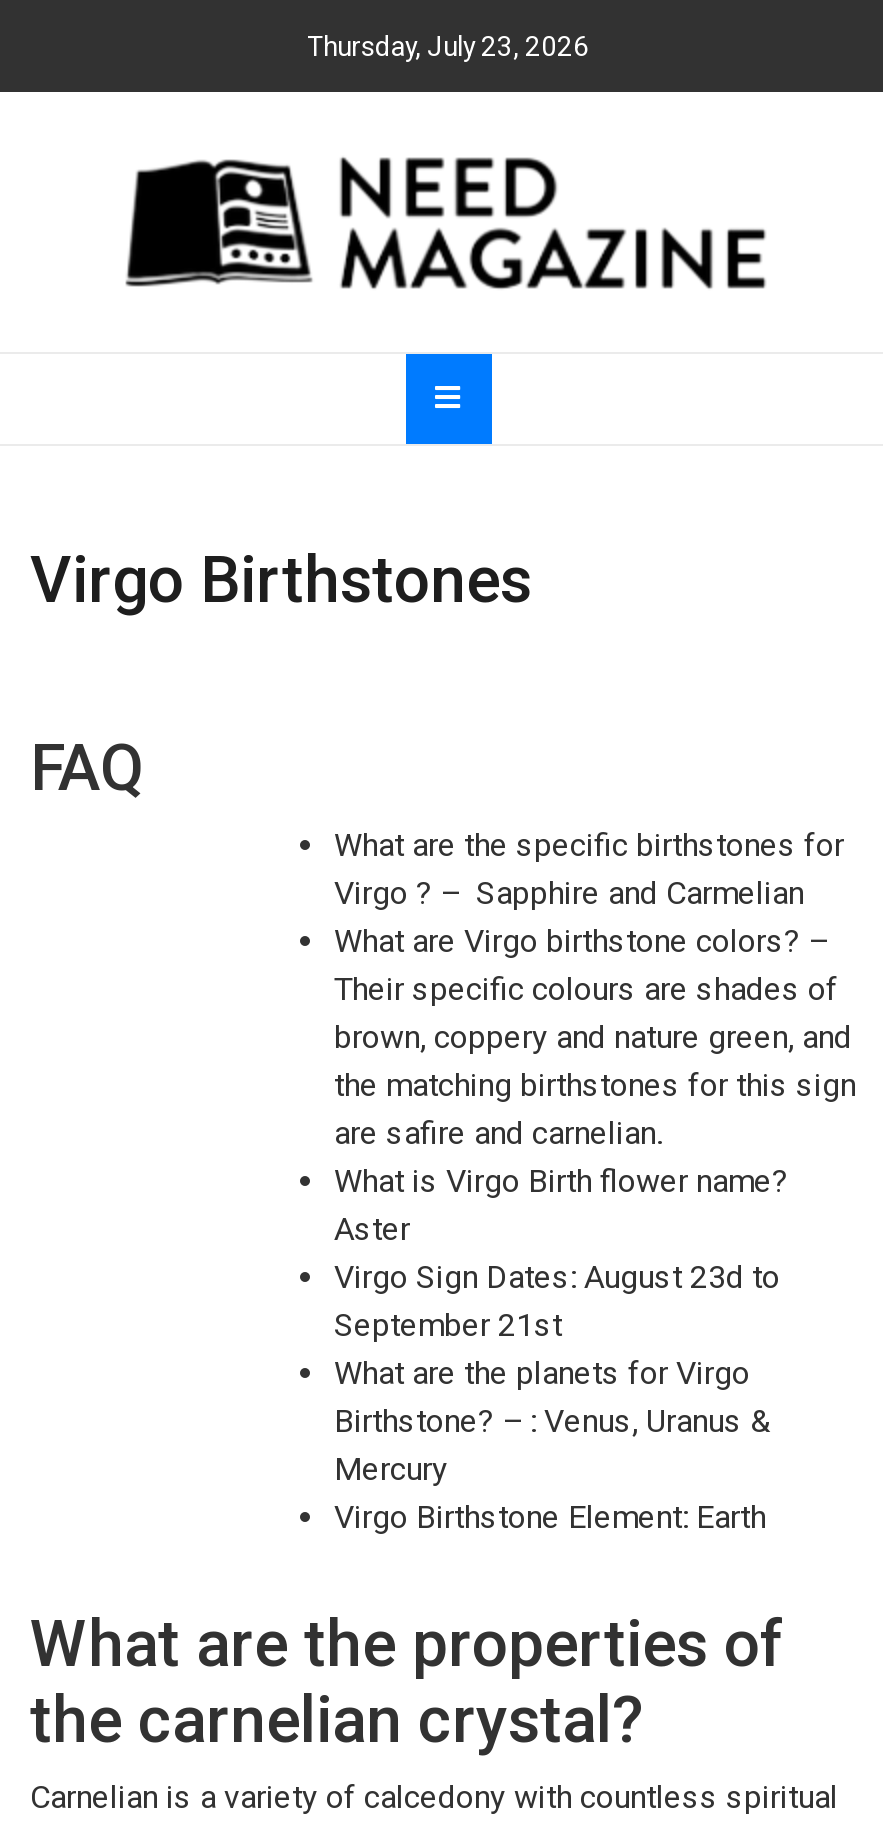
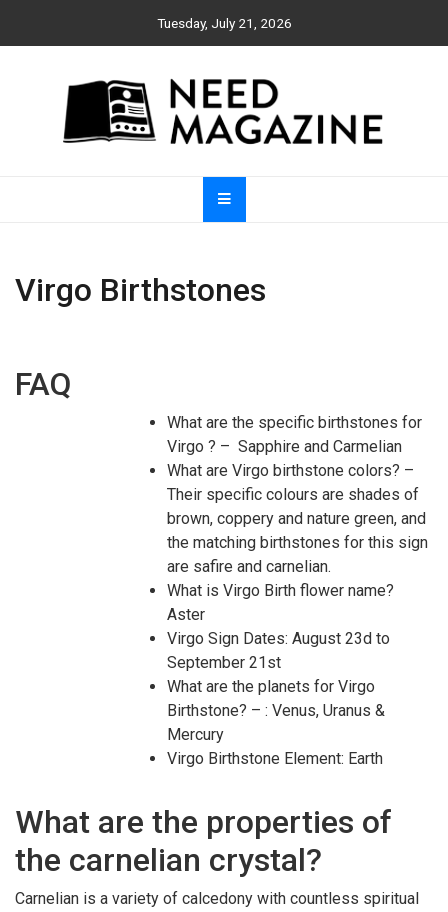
[307,30,589,62] Thursday, July 23, 2026 -> [156,15,291,31] Tuesday, July 21, 2026

